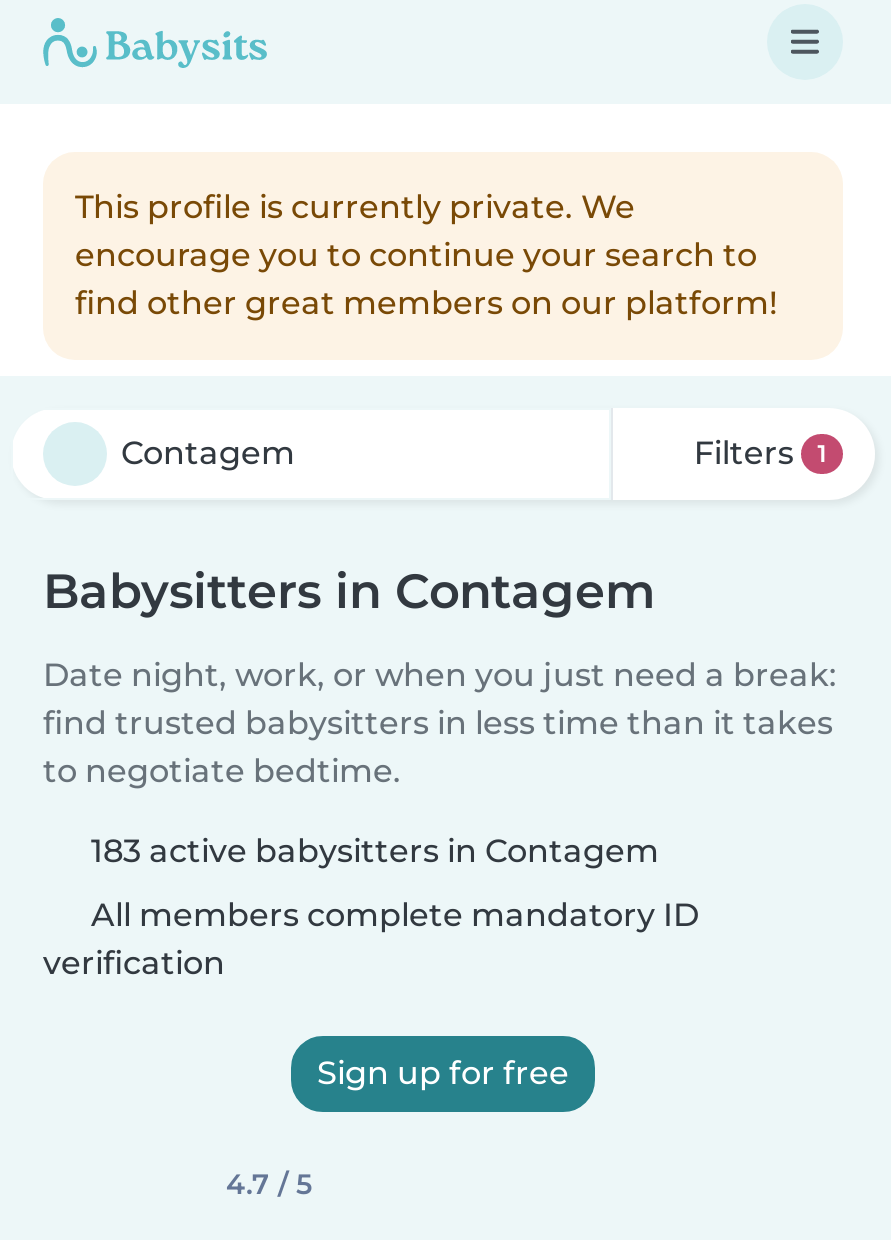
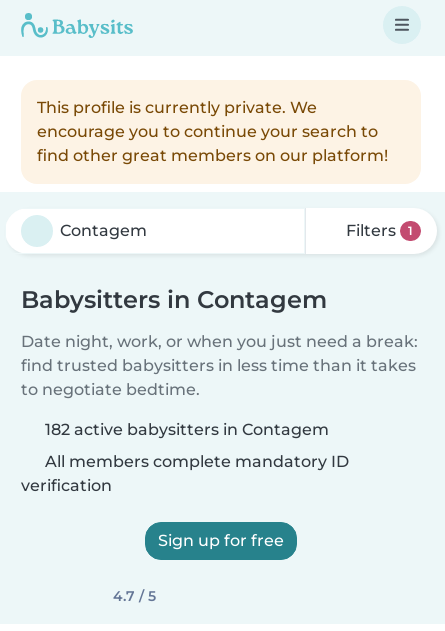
[91,832,659,870] 183 active babysitters in Contagem -> [45,420,329,439] 182 active babysitters in Contagem

